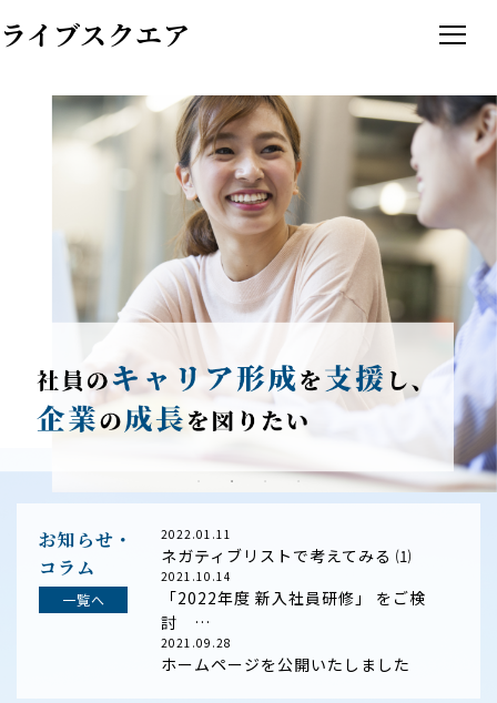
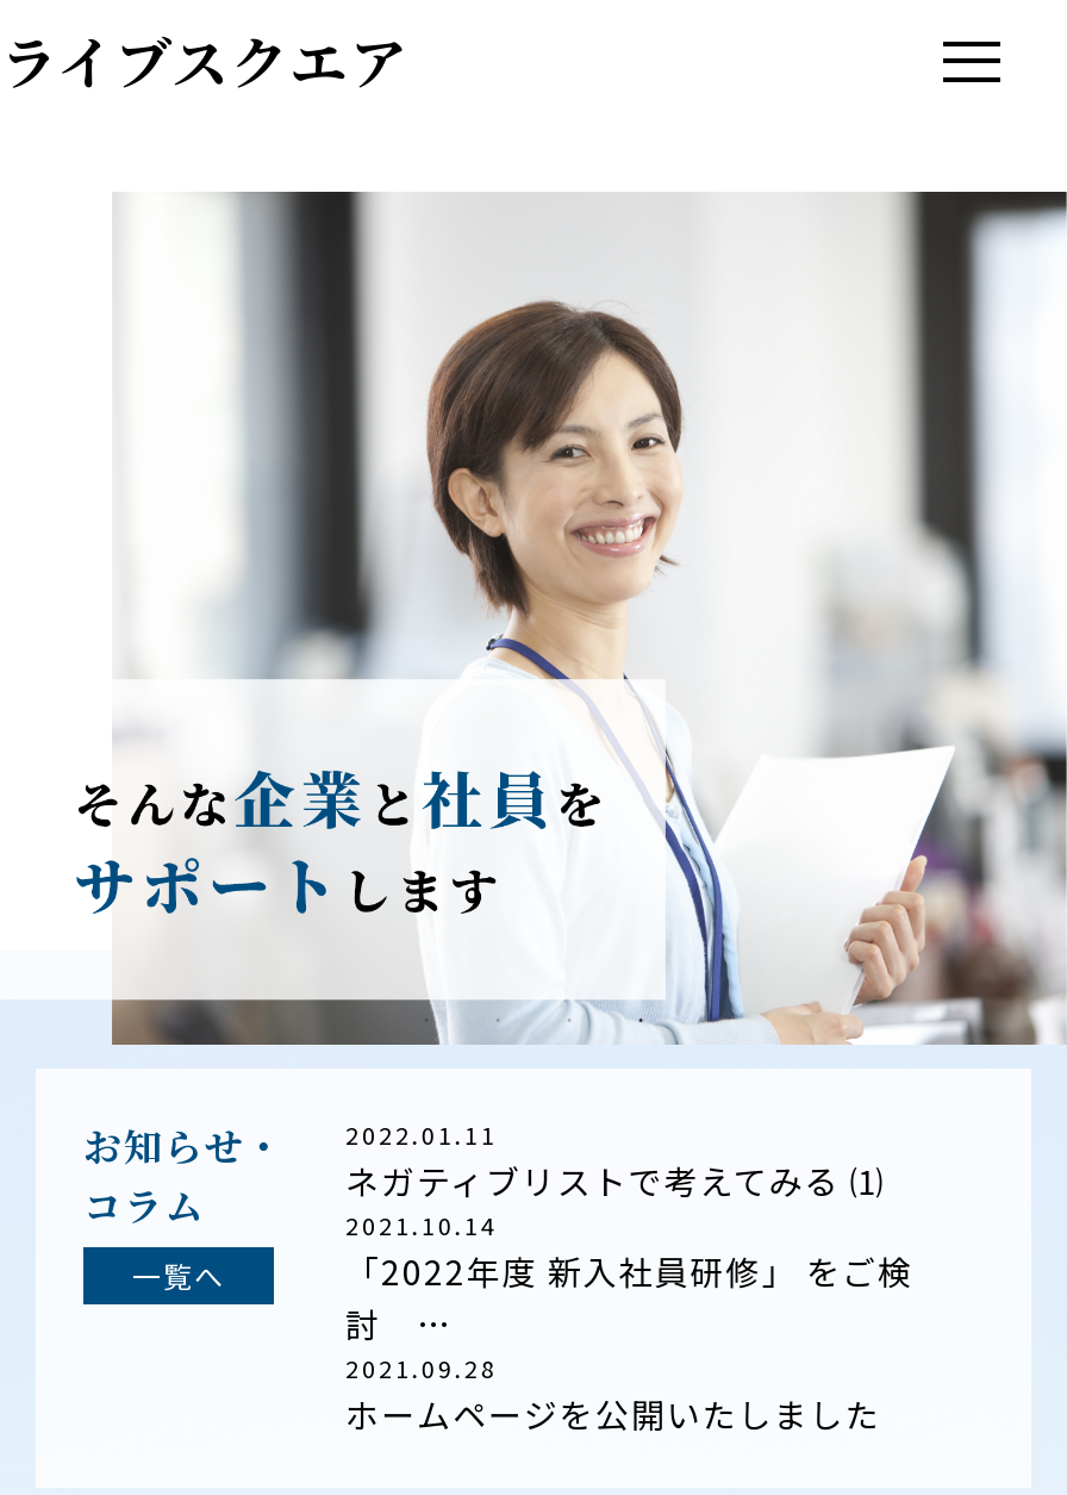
[37,94,494,492] [image] -> [74,189,1060,1047] [image]

